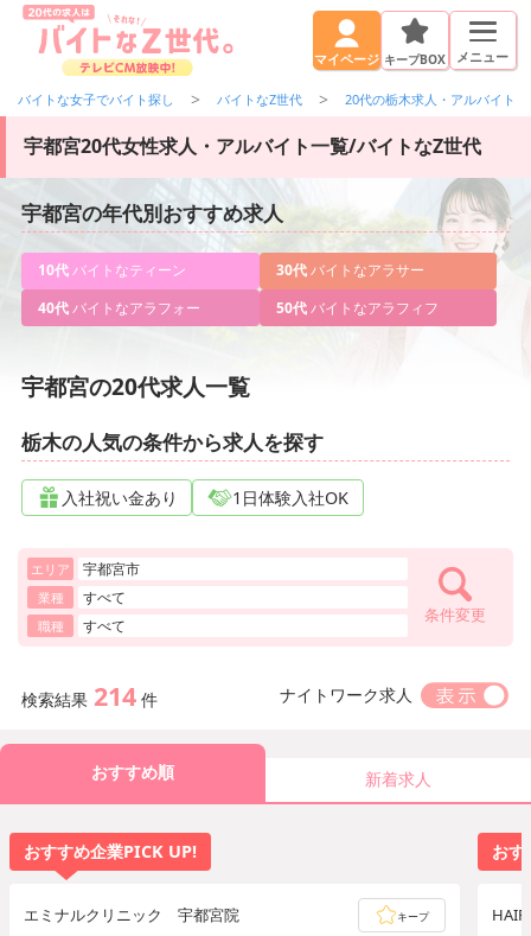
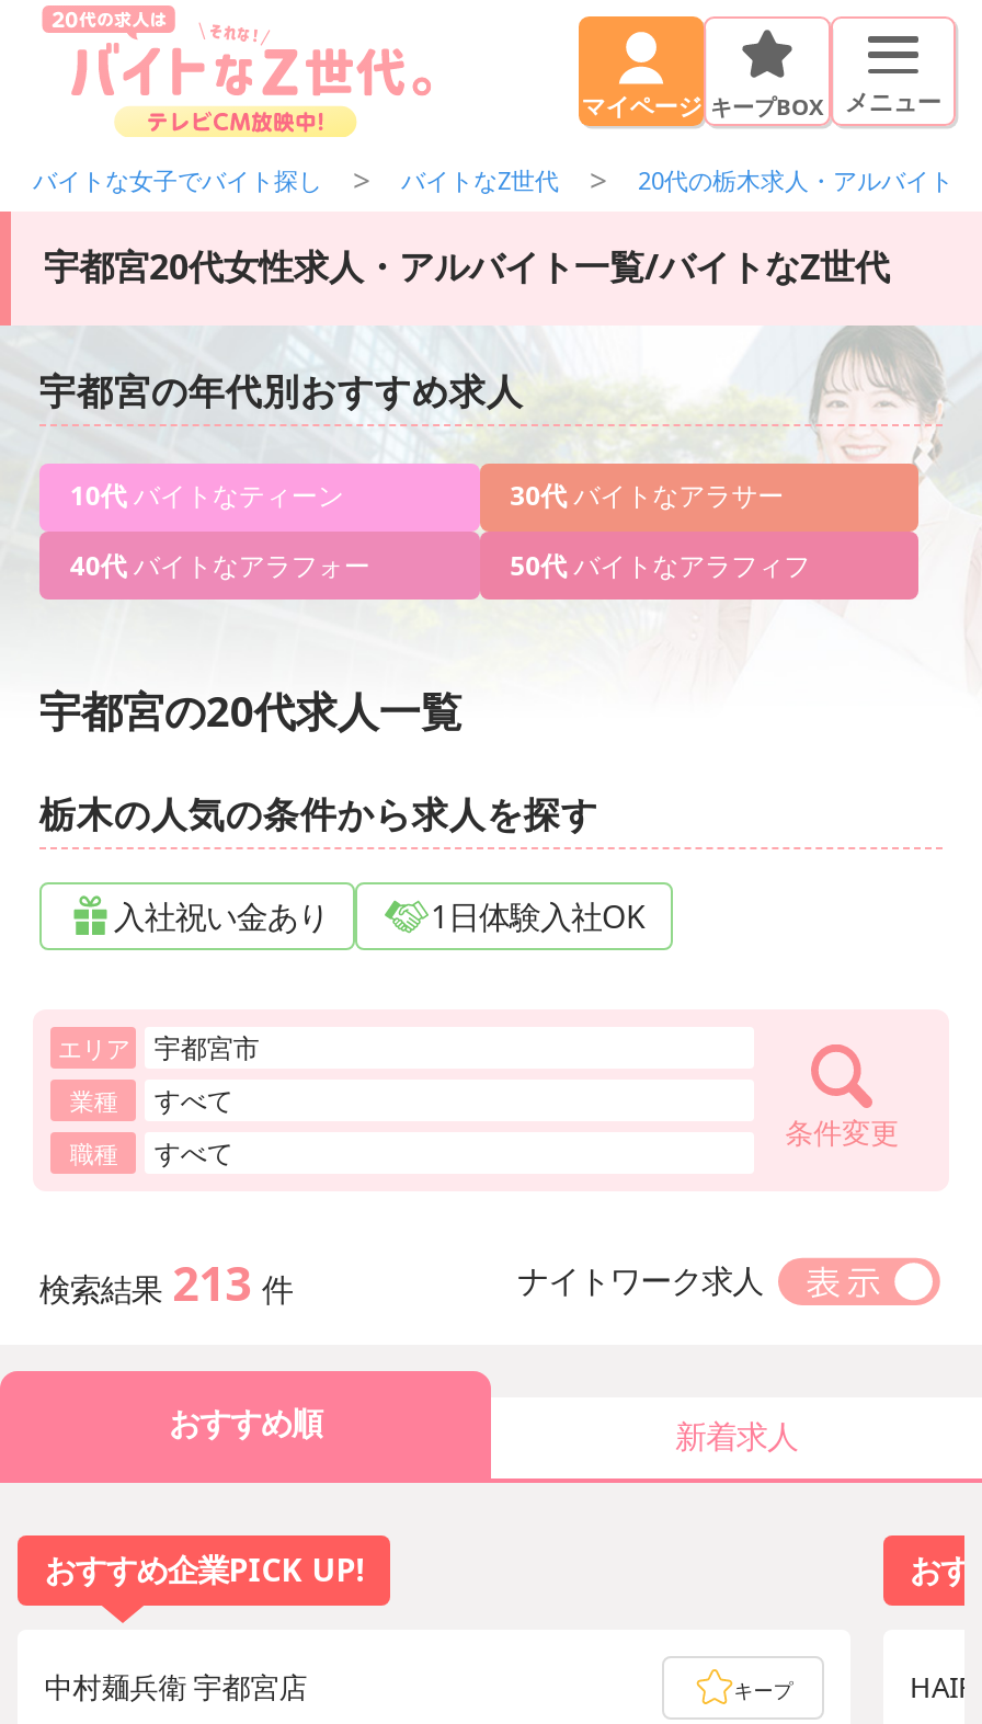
[21,678,158,712] 検索結果 214 件 -> [39,1250,292,1313] 検索結果 213 件
[24,903,240,925] エミナルクリニック 宇都宮院 -> [44,1666,308,1706] 中村麺兵衛 宇都宮店

